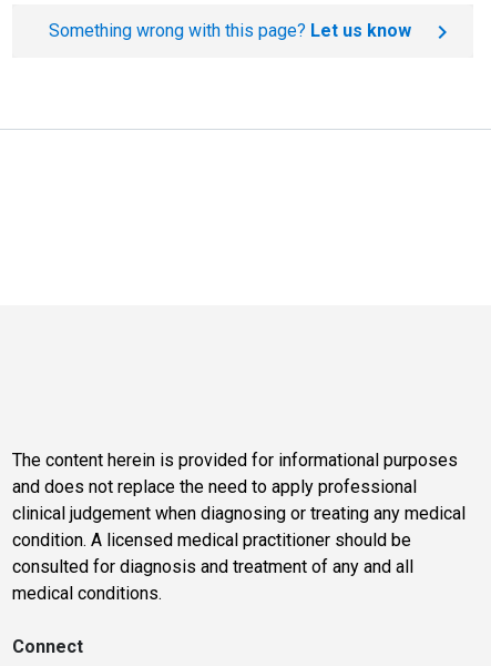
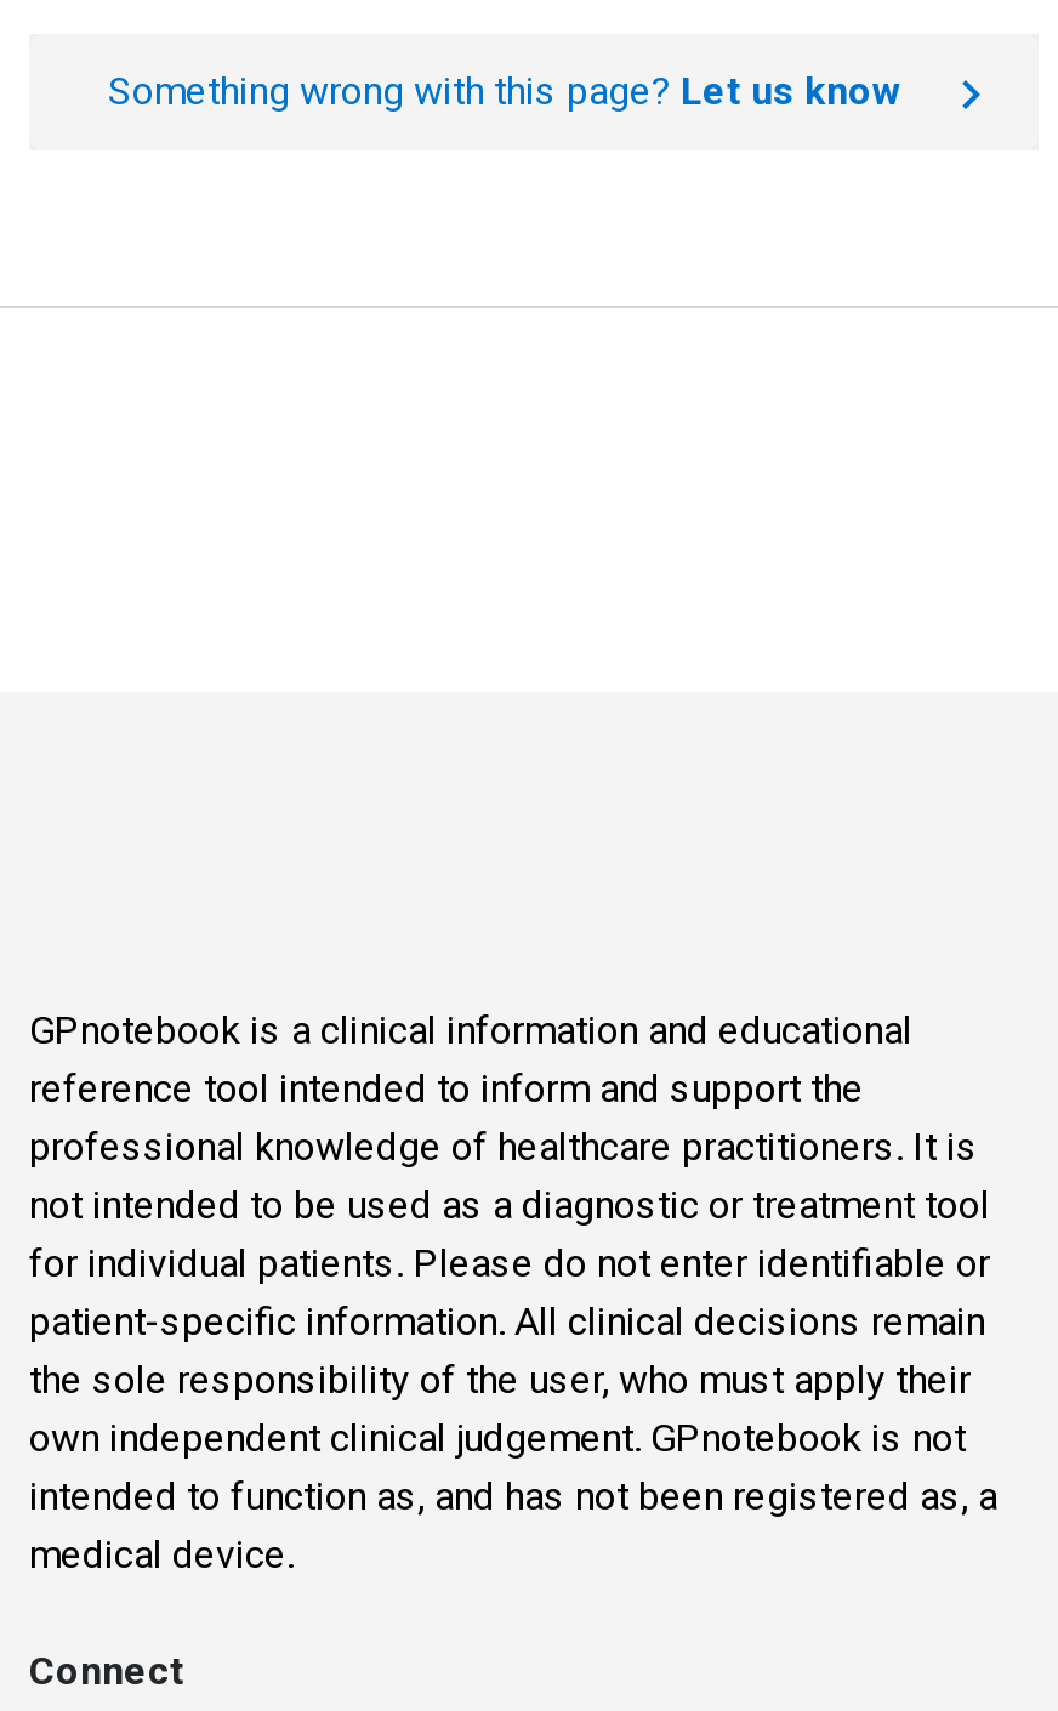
[12,450,466,604] The content herein is provided for informational purposes | and does not replace the need to apply professional | clinical judgement when diagnosing or treating any medical | condition. A licensed medical practitioner should be | consulted for diagnosis and treatment of any and all | medical conditions. -> [29,1007,997,1578] GPnotebook is a clinical information and educational | reference tool intended to inform and support the | professional knowledge of healthcare practitioners. It is | not intended to be used as a diagnostic or treatment tool | for individual patients. Please do not enter identifiable or | patient-specific information. All clinical decisions remain | the sole responsibility of the user, who must apply their | own independent clinical judgement. GPnotebook is not | intended to function as, and has not been registered as, a | medical device.

